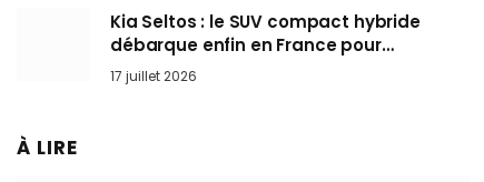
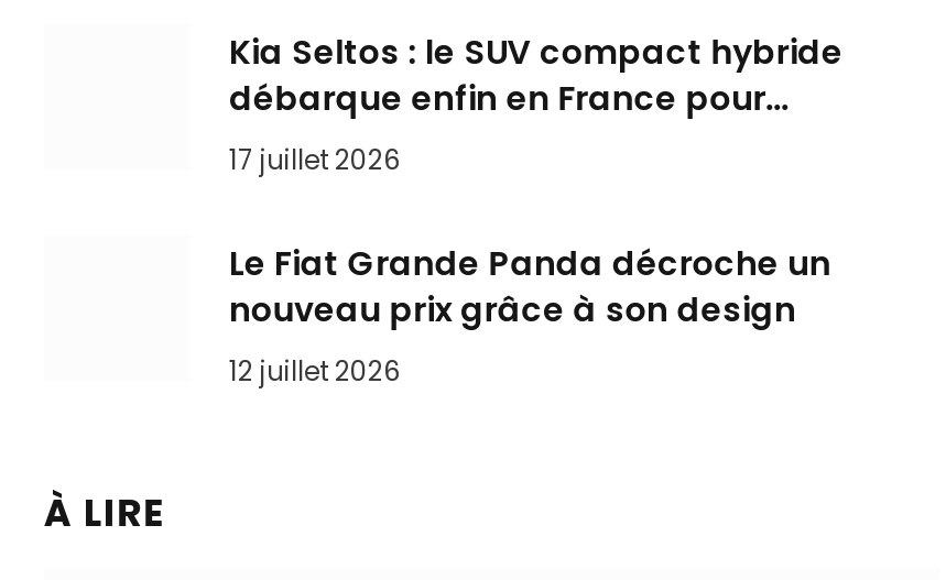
none -> [229,240,831,390] Le Fiat Grande Panda décroche un | nouveau prix grâce à son design | 12 juillet 2026

